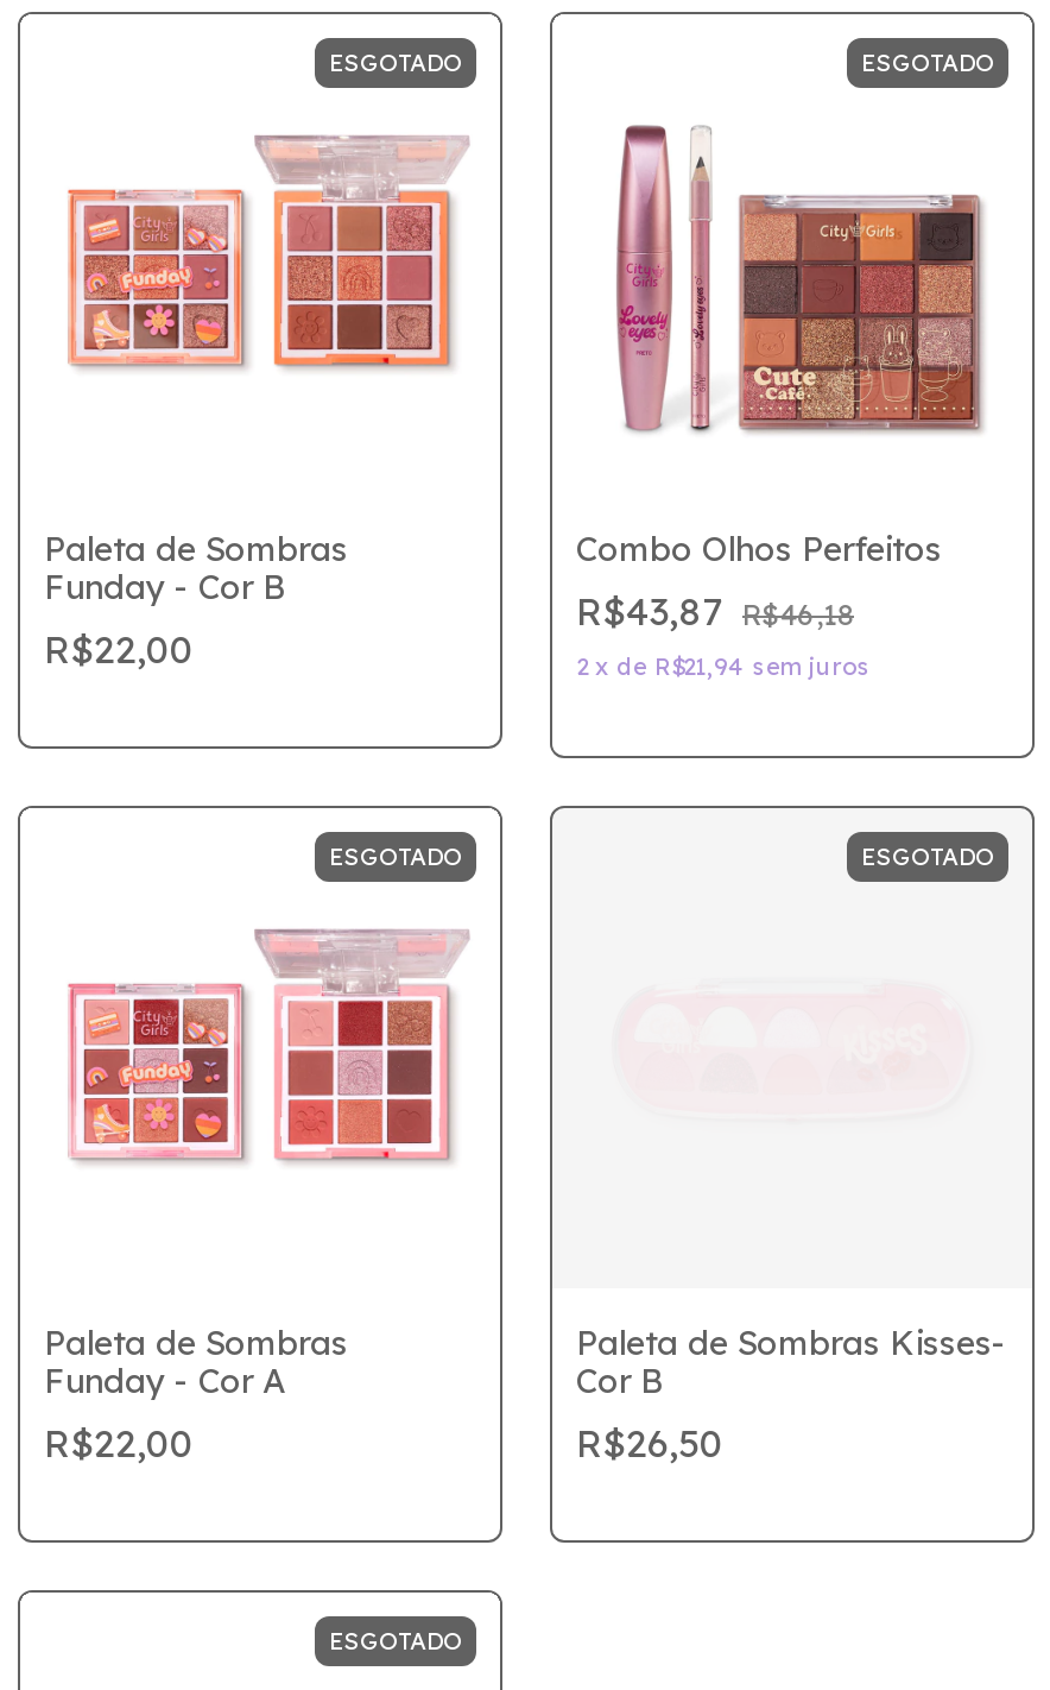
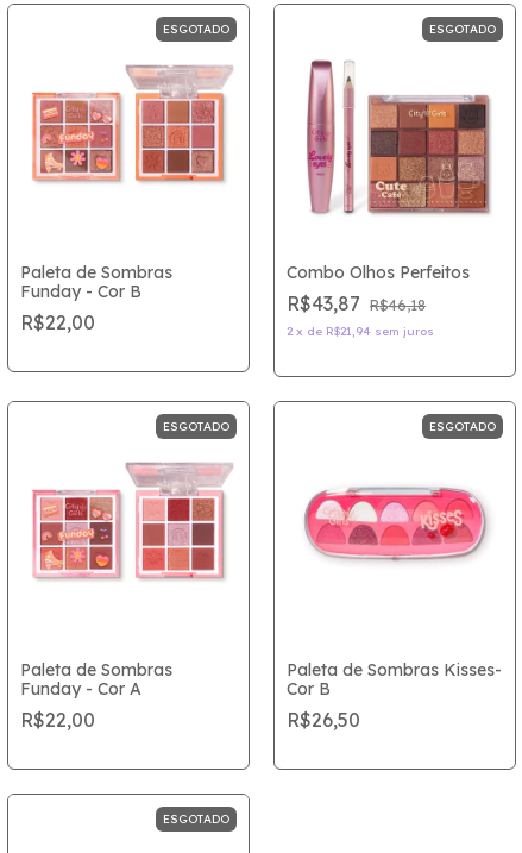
none -> [303,487,488,563] [image]

